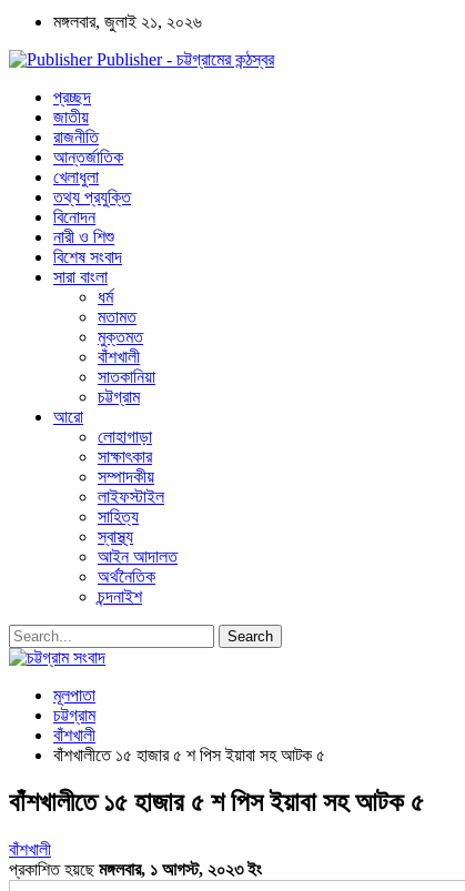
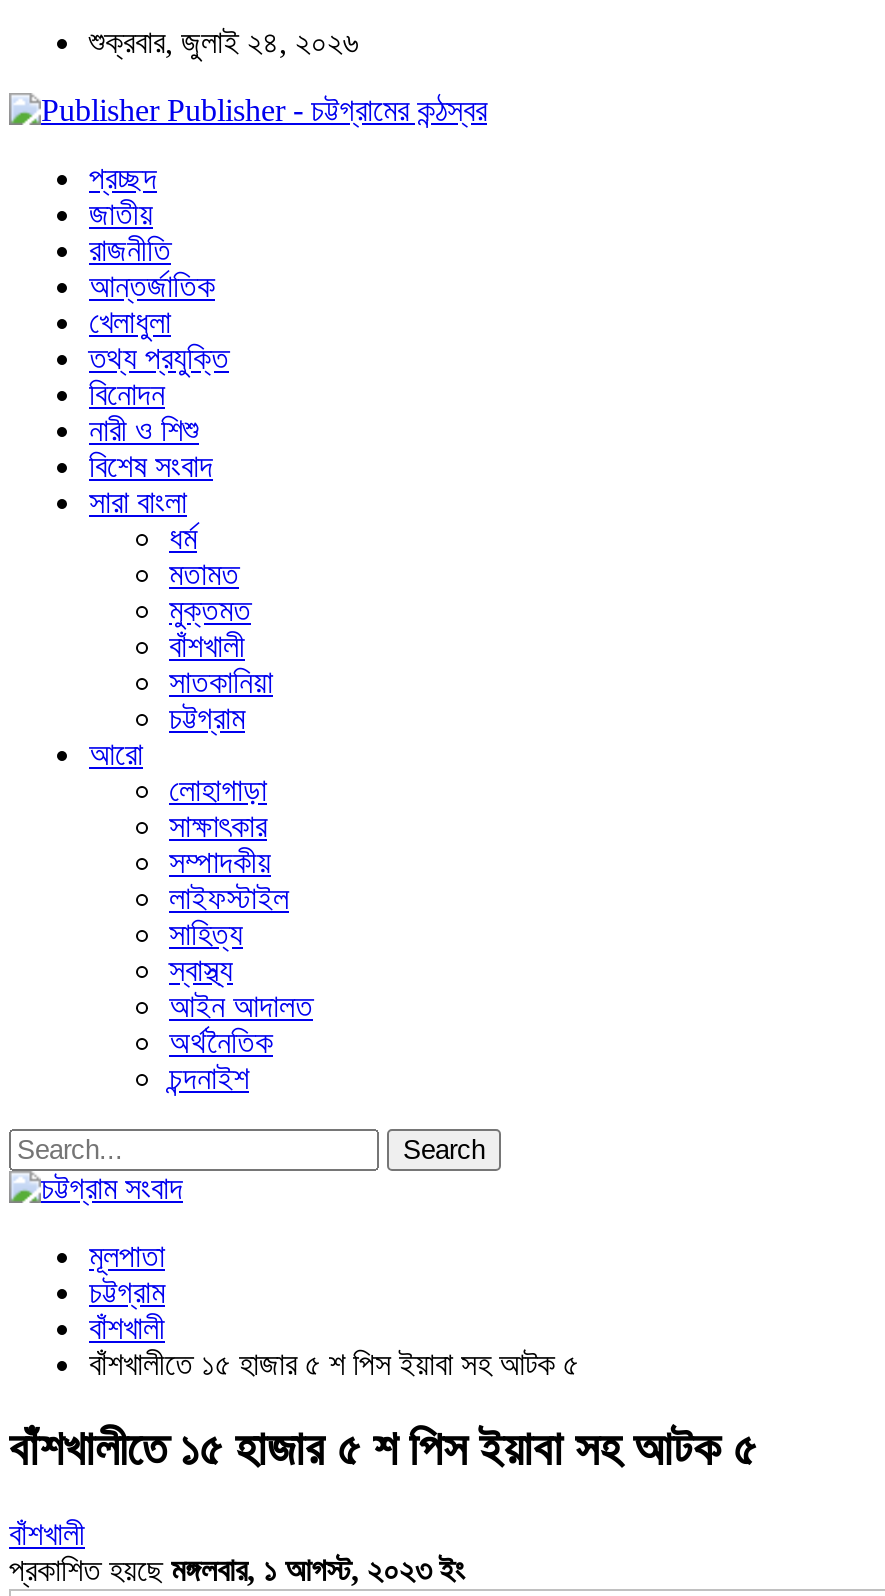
[53,12,202,31] মঙ্গলবার, জুলাই ২১, ২০২৬ -> [89,25,359,59] শুক্রবার, জুলাই ২৪, ২০২৬

